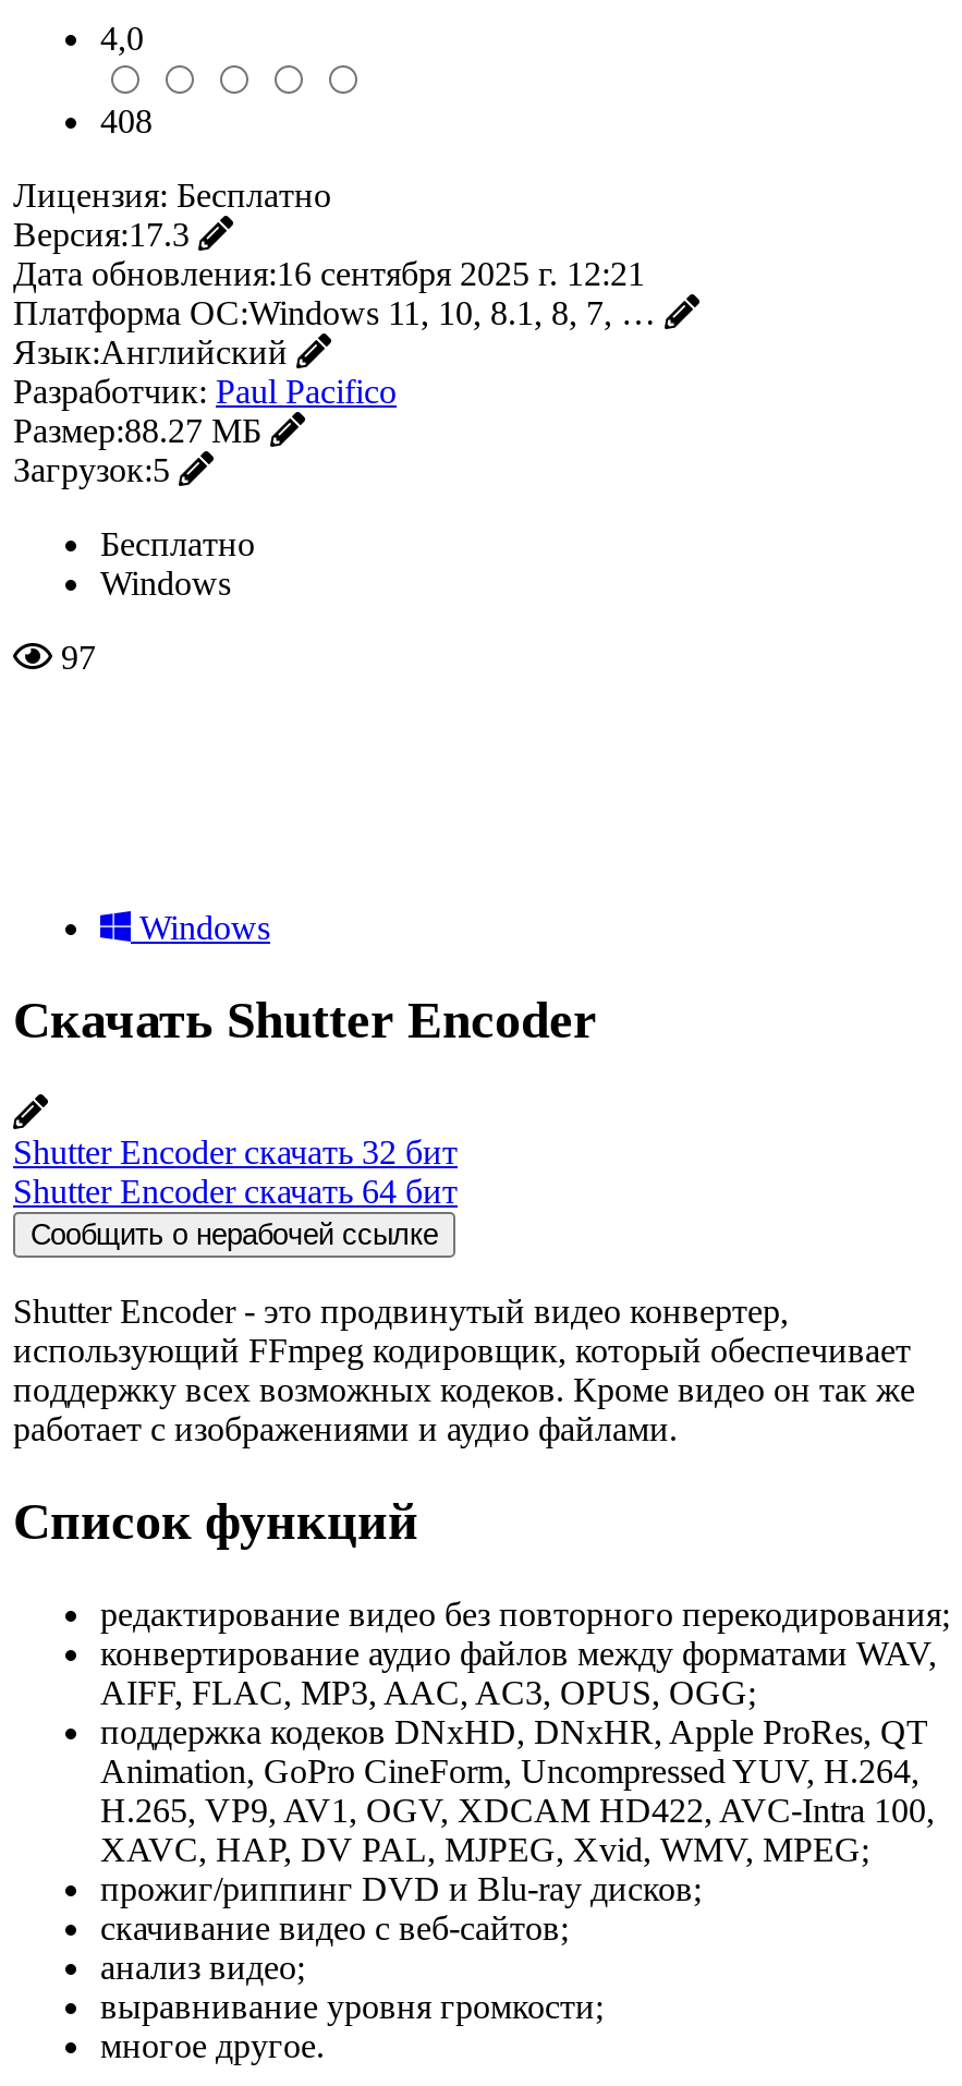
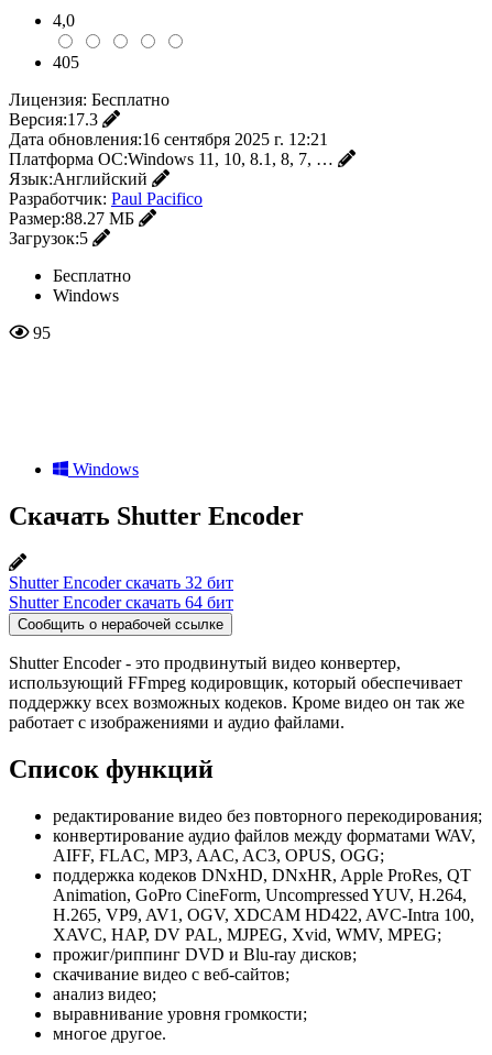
[100,102,153,139] 408 -> [53,53,79,71] 405
[61,638,96,675] 97 -> [33,323,51,342] 95

